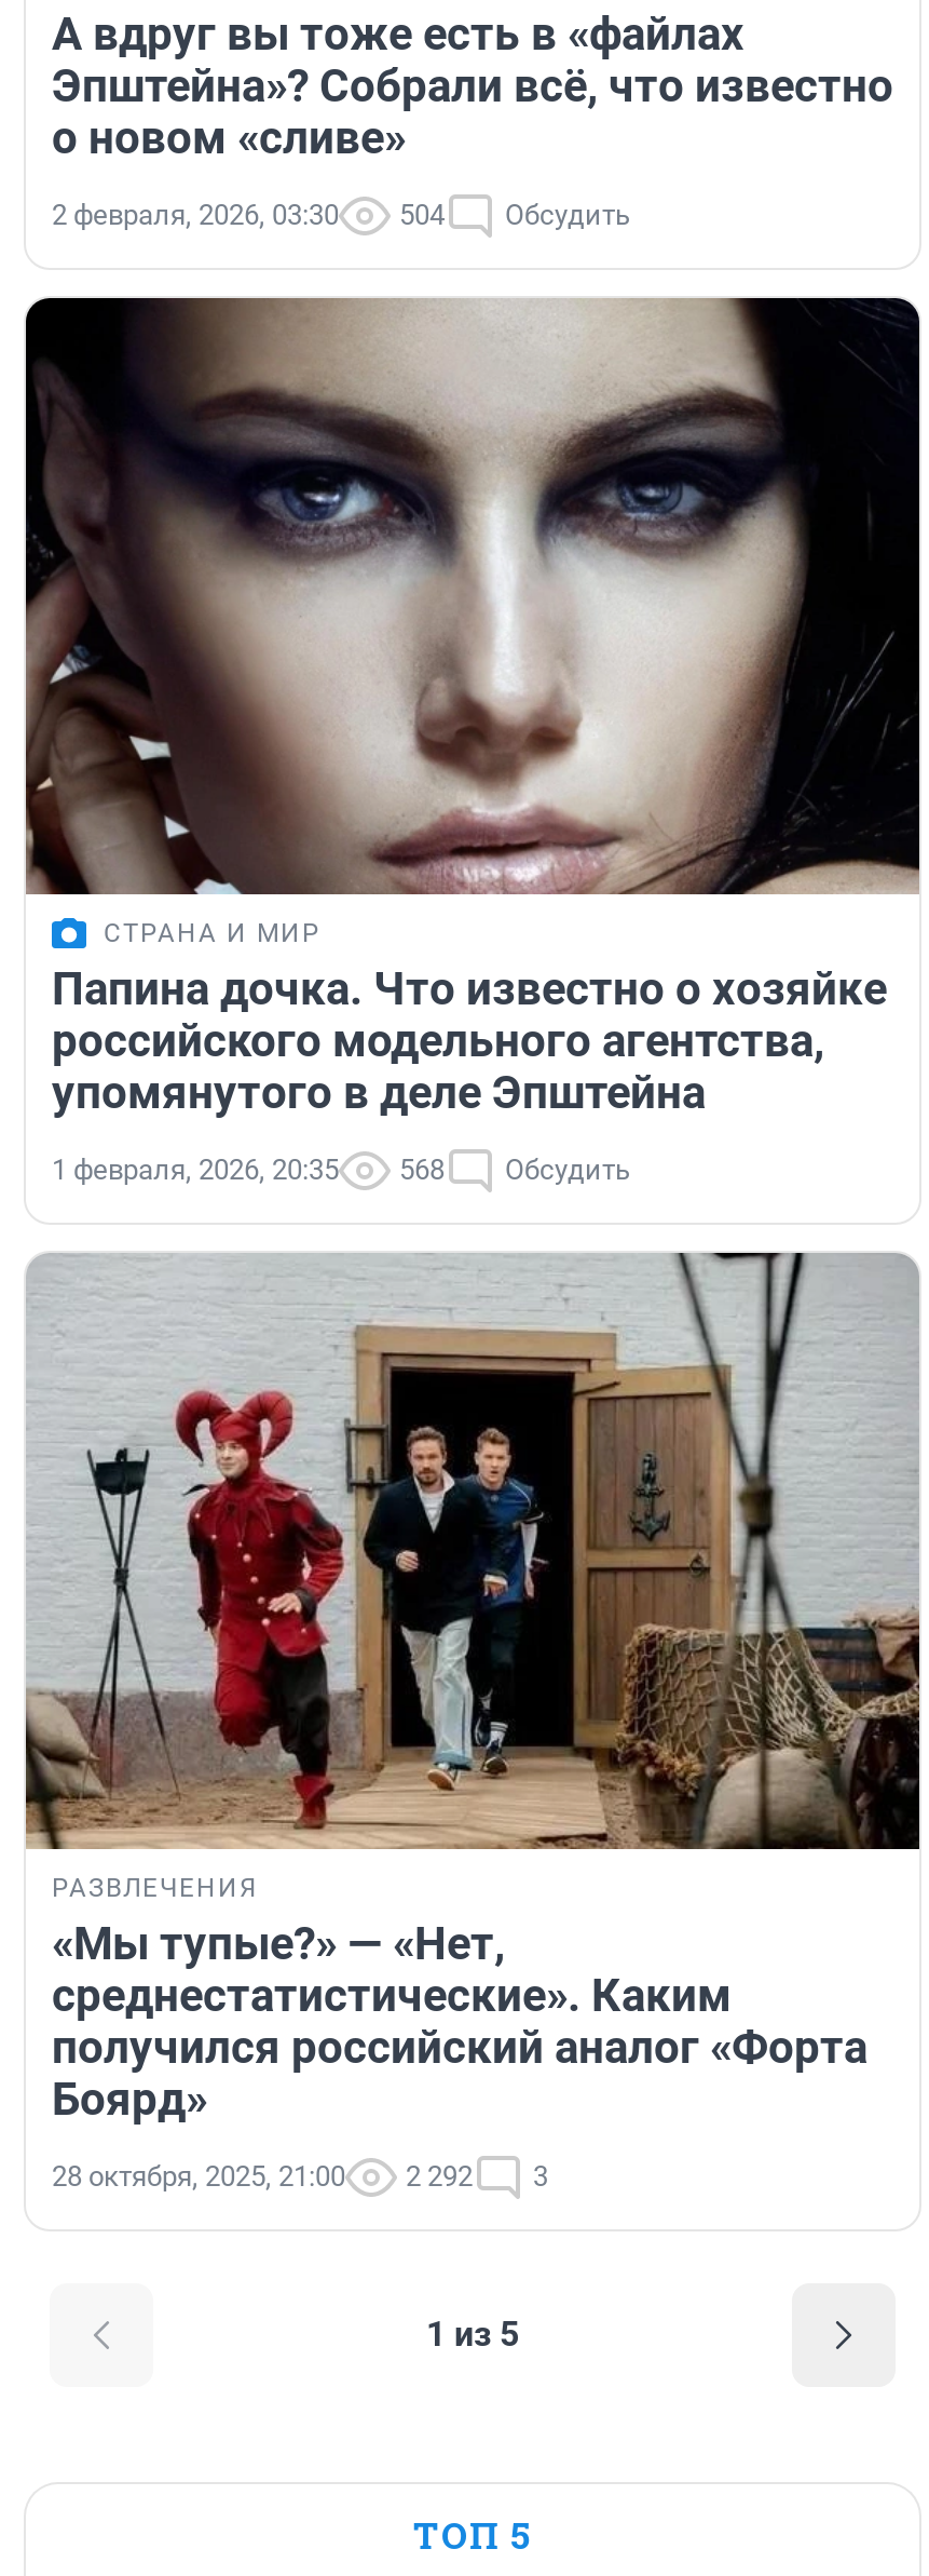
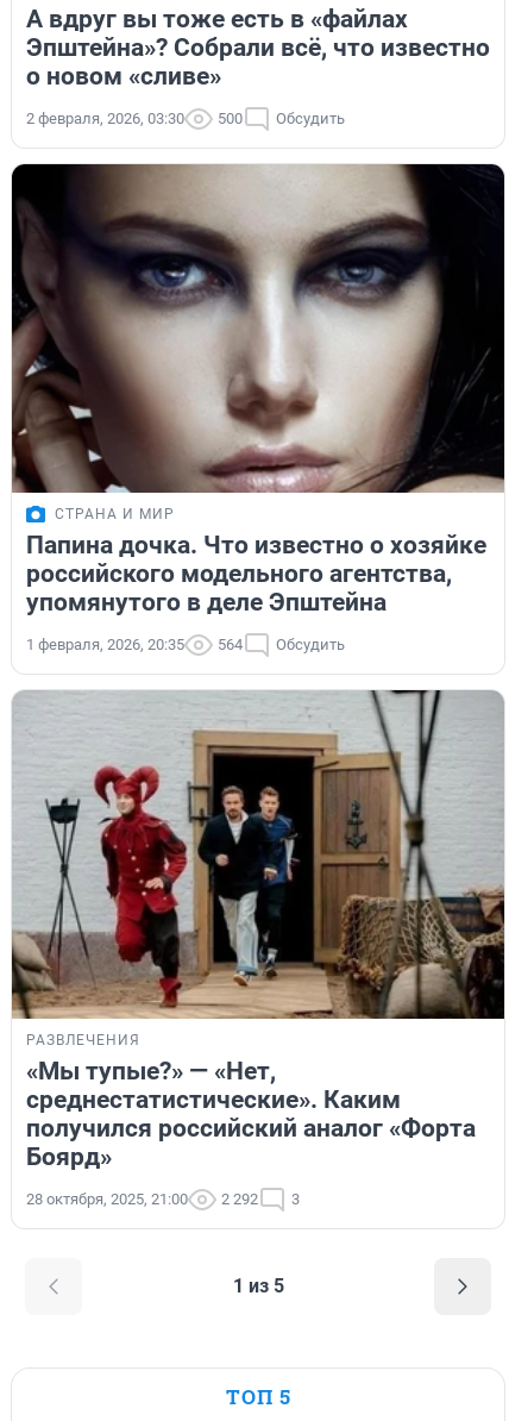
[52,199,630,231] 2 февраля, 2026, 03:30 504 Обсудить -> [26,110,345,127] 2 февраля, 2026, 03:30 500 Обсудить
[52,1154,630,1186] 1 февраля, 2026, 20:35 568 Обсудить -> [26,636,345,653] 1 февраля, 2026, 20:35 564 Обсудить

